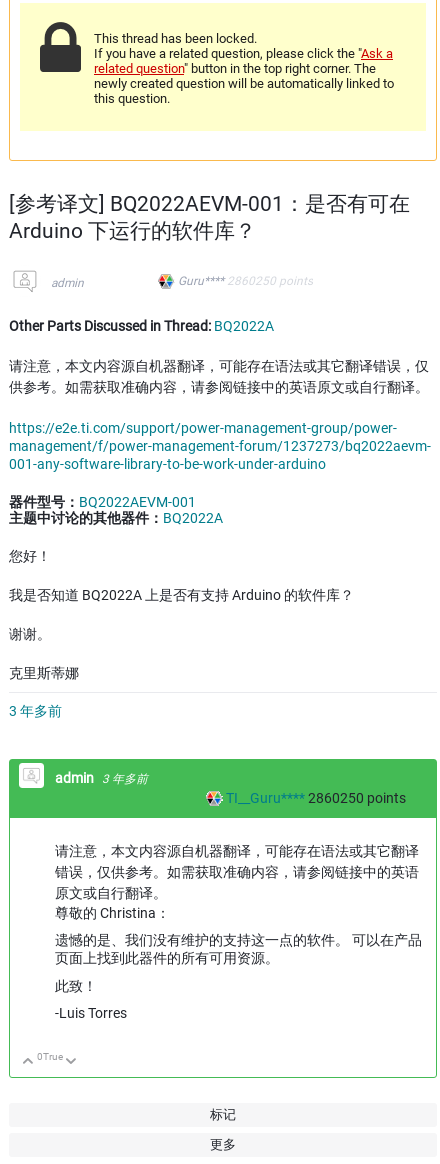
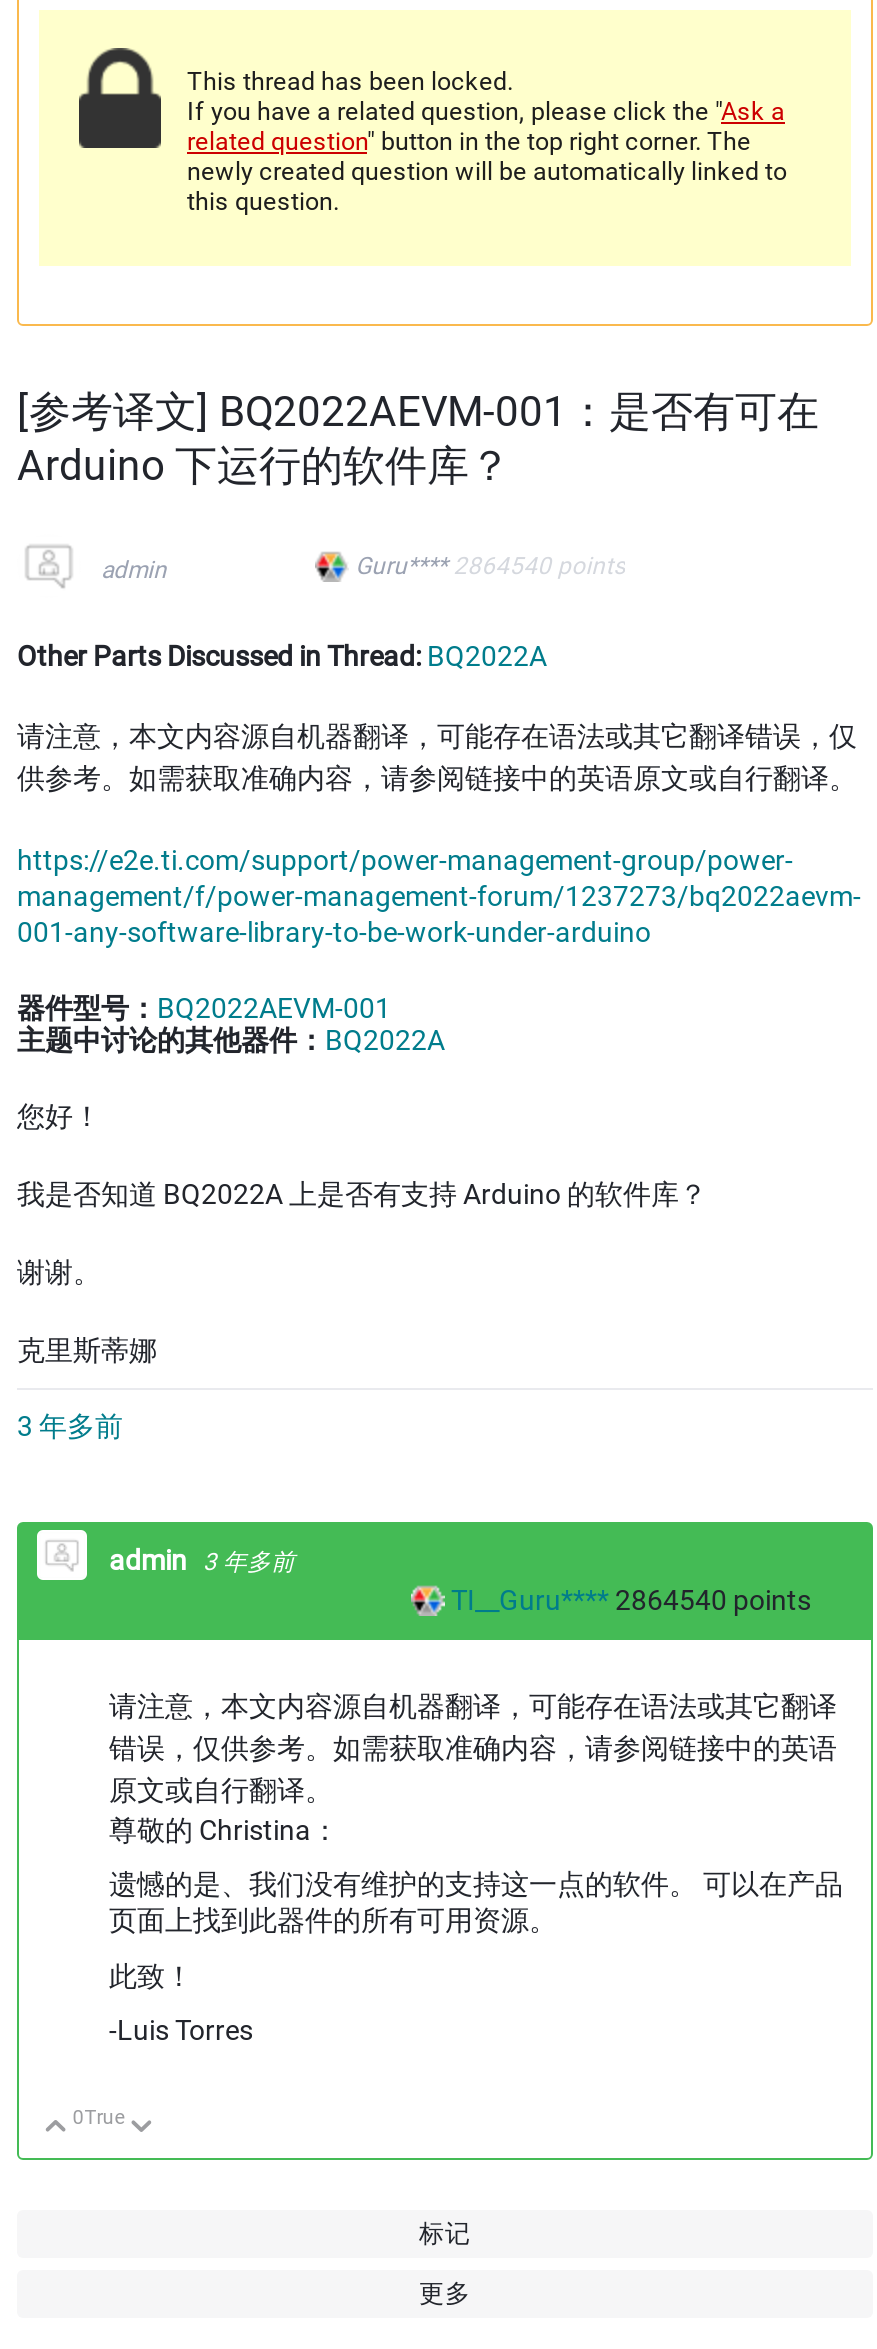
[178,274,313,288] Guru**** 2860250 points -> [355,552,625,580] Guru**** 2864540 points
[226,790,406,806] TI__Guru**** 2860250 points -> [451,1585,811,1617] TI__Guru**** 2864540 points

